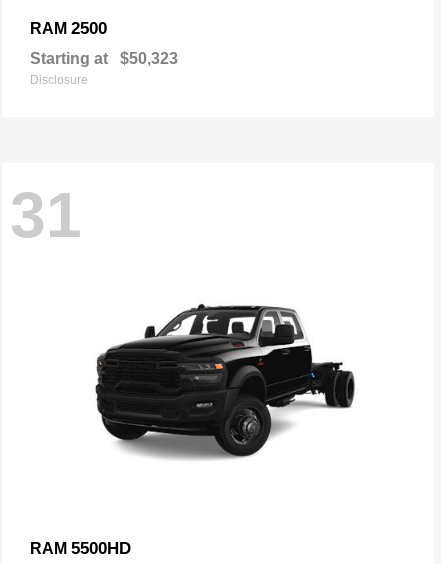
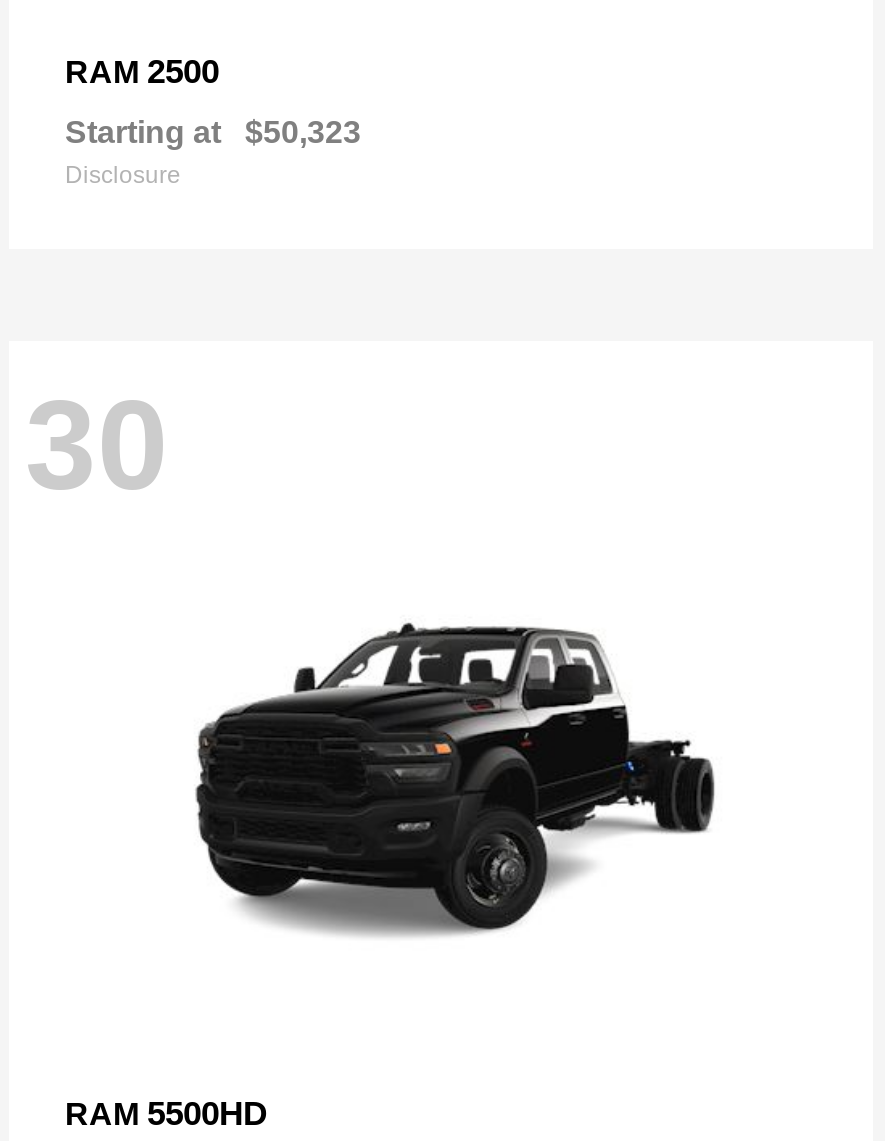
[10,179,82,251] 31 -> [25,373,169,517] 30

